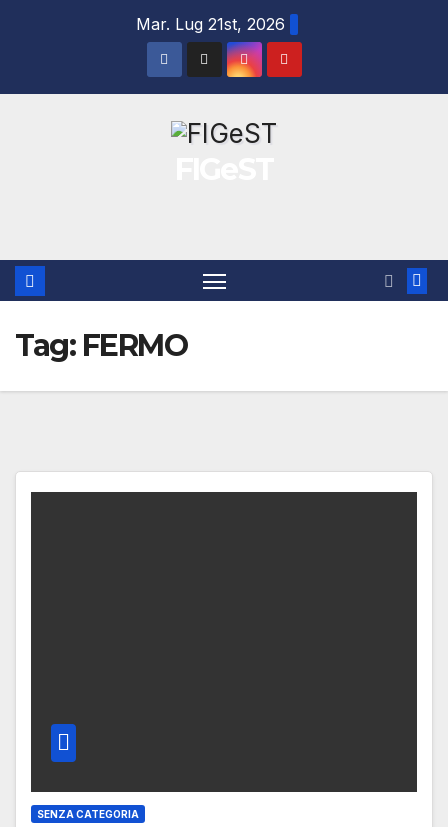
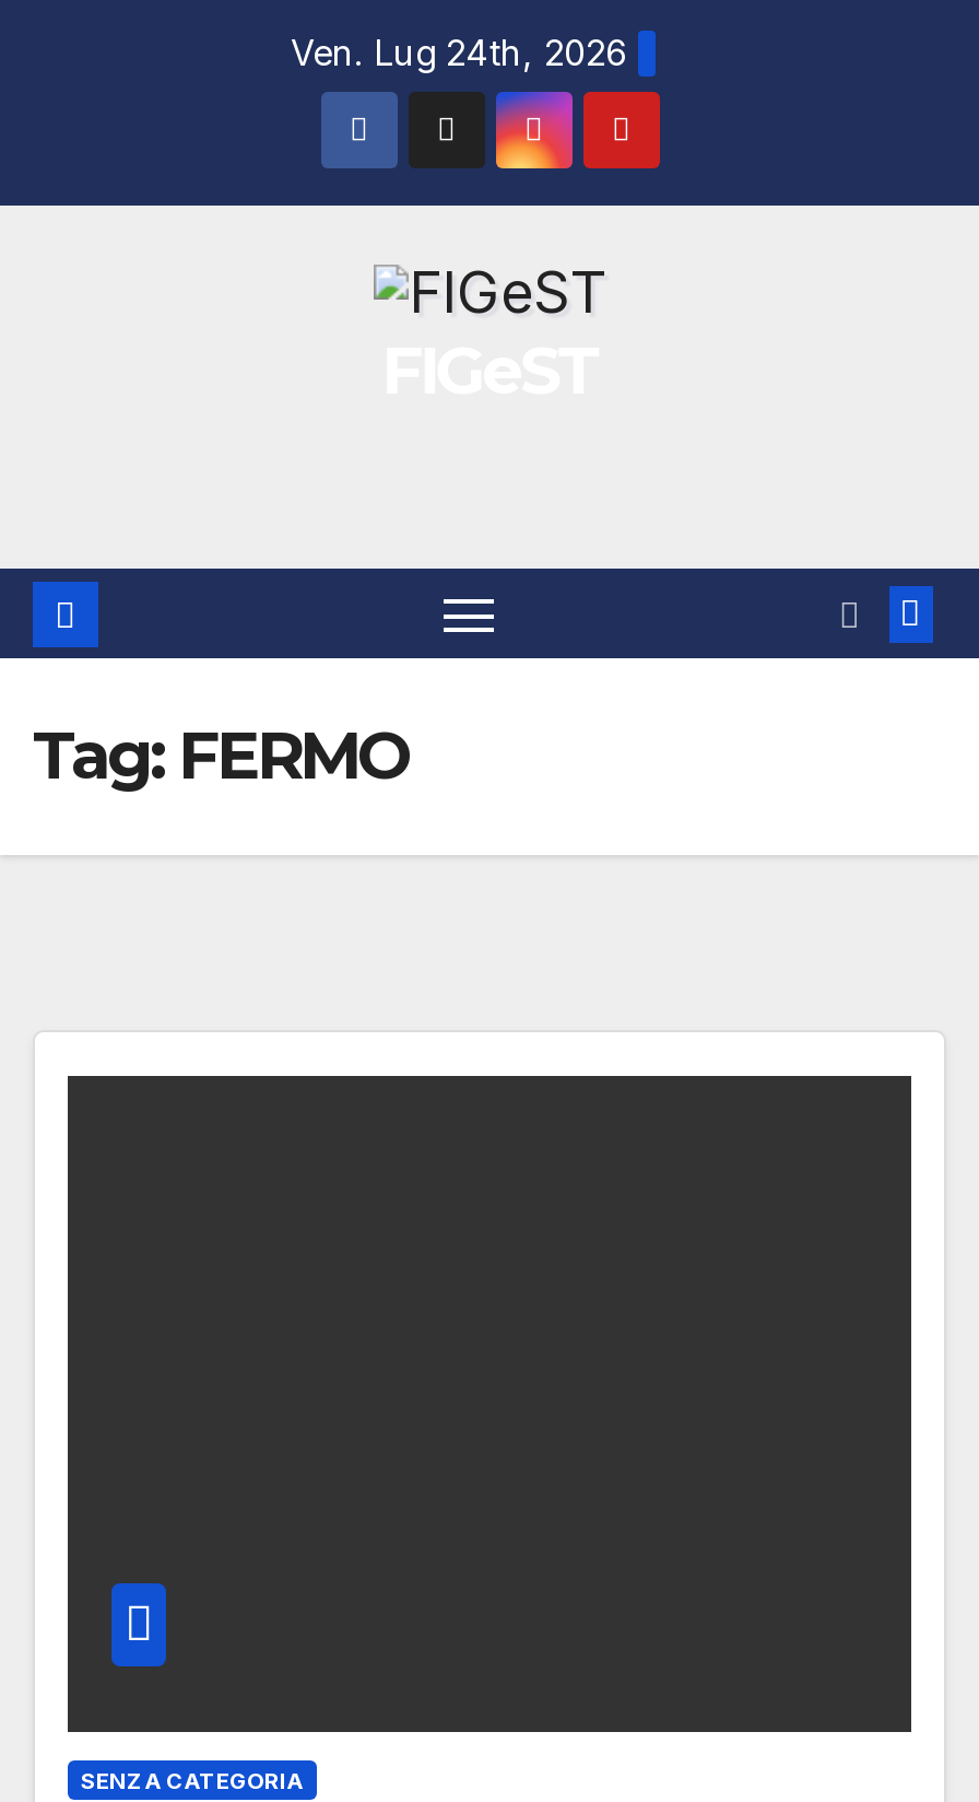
[135,14,284,34] Mar. Lug 21st, 2026 -> [291,31,627,74] Ven. Lug 24th, 2026

